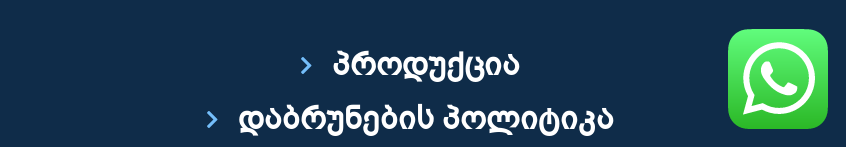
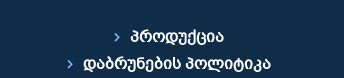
[726,27,830,131] [image] -> none

